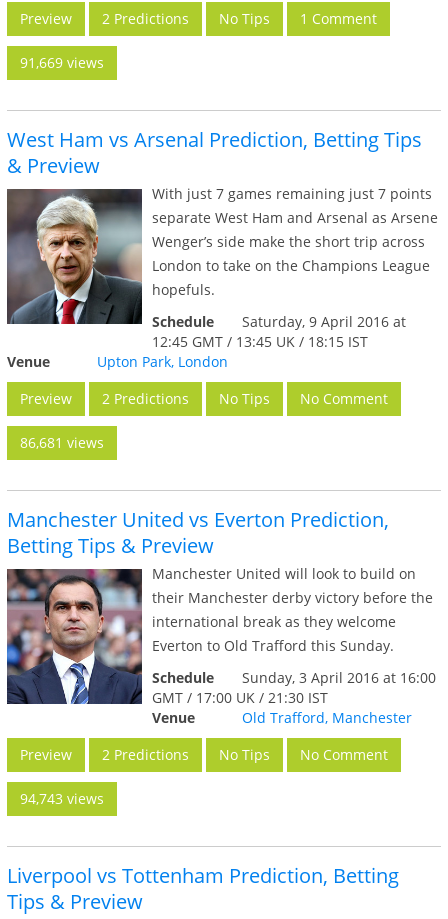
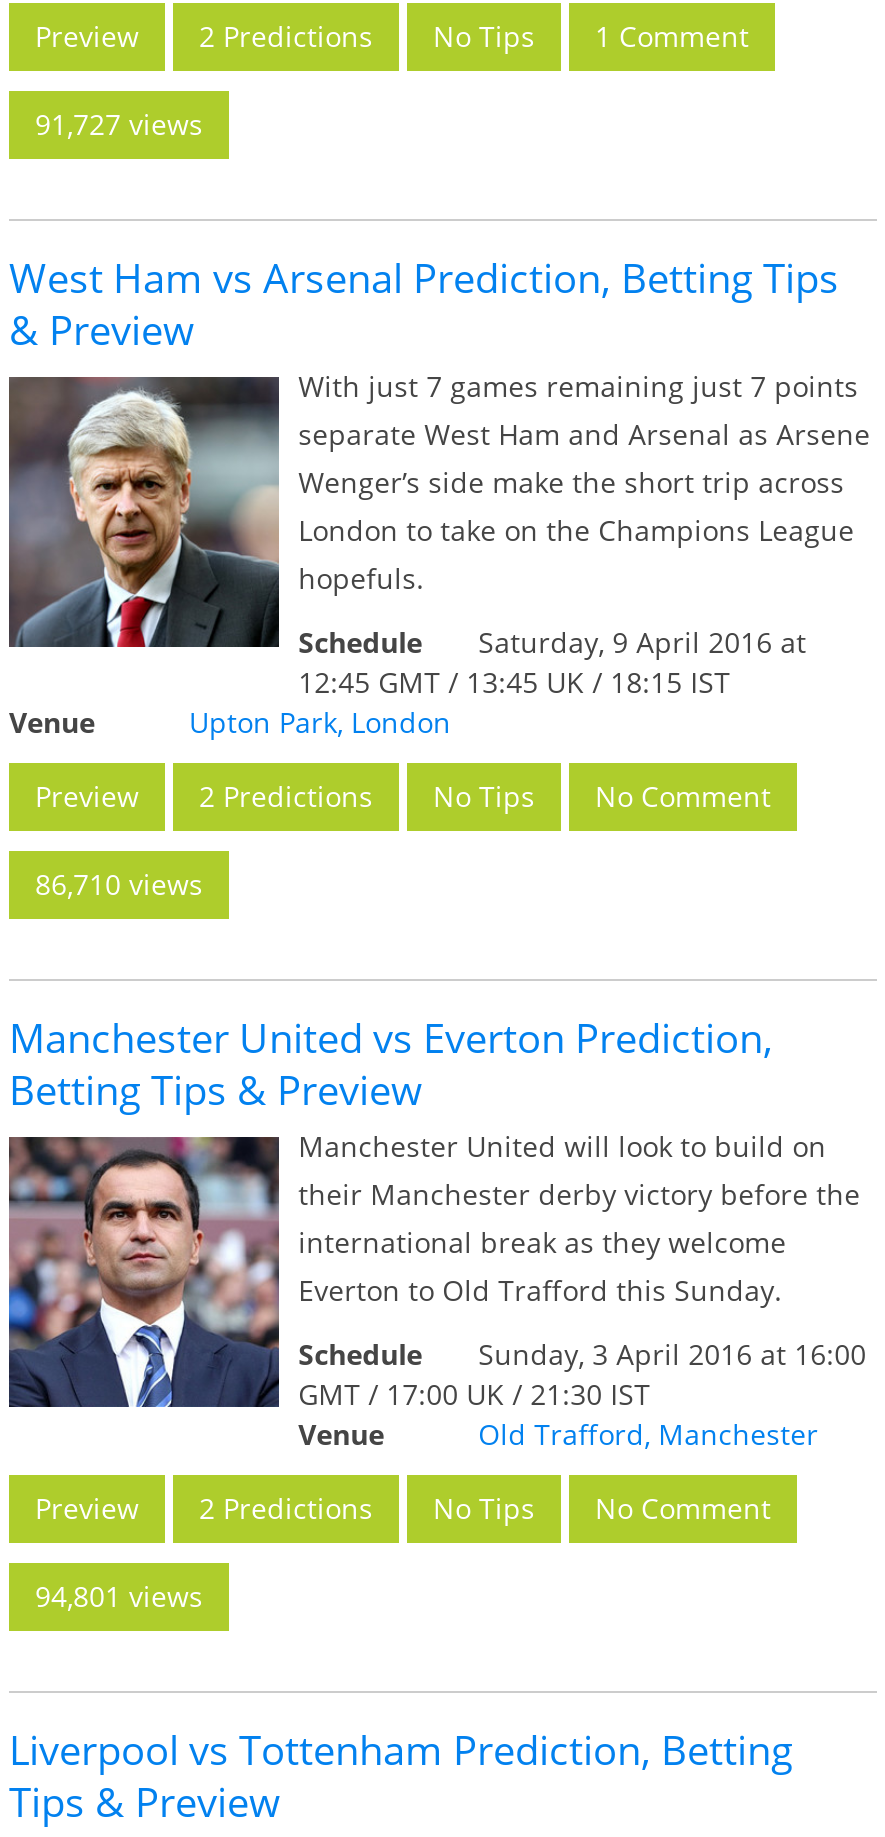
[20,53,104,72] 91,669 views -> [35,105,203,143] 91,727 views
[20,433,104,452] 86,681 views -> [35,865,203,903] 86,710 views
[20,789,104,808] 94,743 views -> [35,1577,203,1615] 94,801 views

